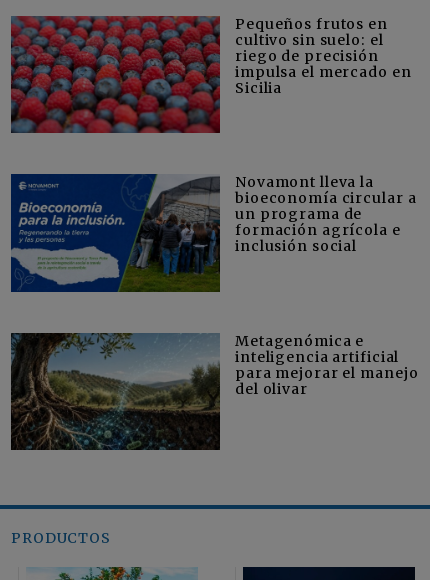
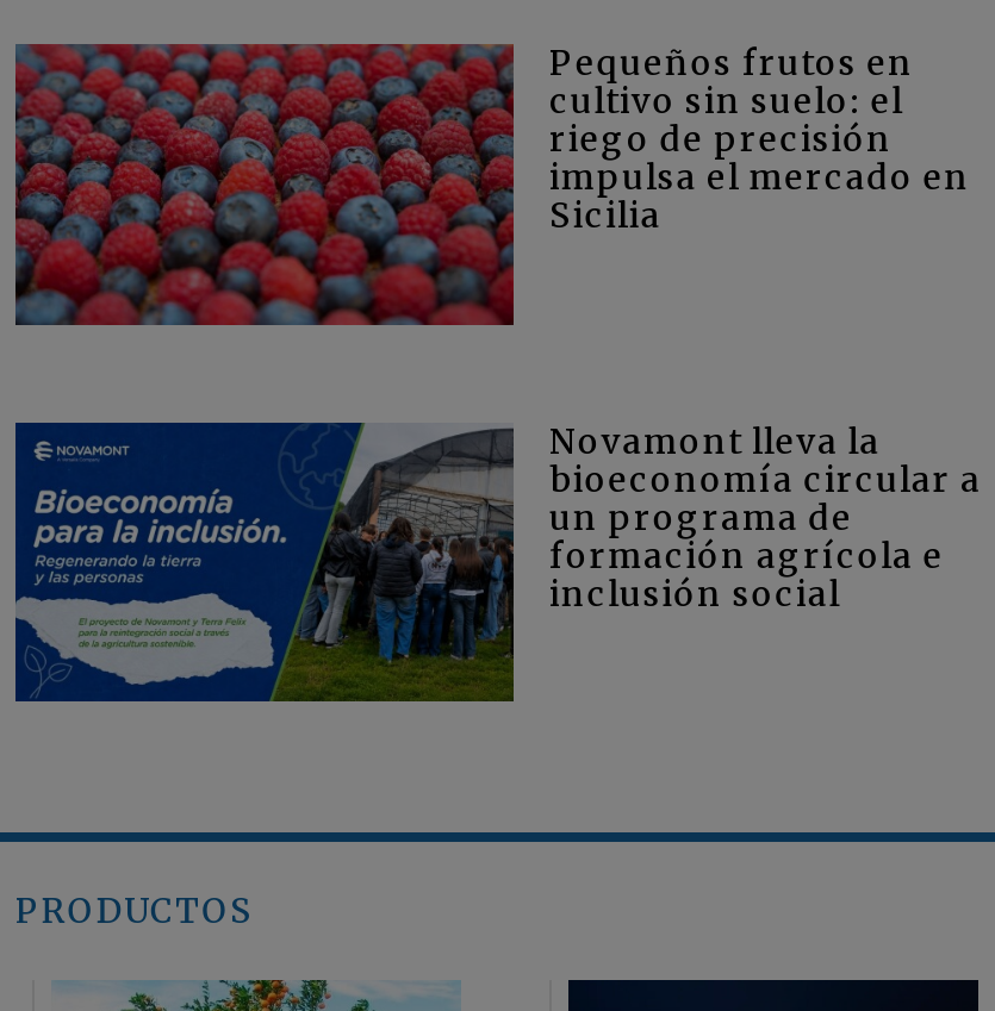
[10,332,418,451] [image] | Metagenómica e | inteligencia artificial | para mejorar el manejo | del olivar -> none

